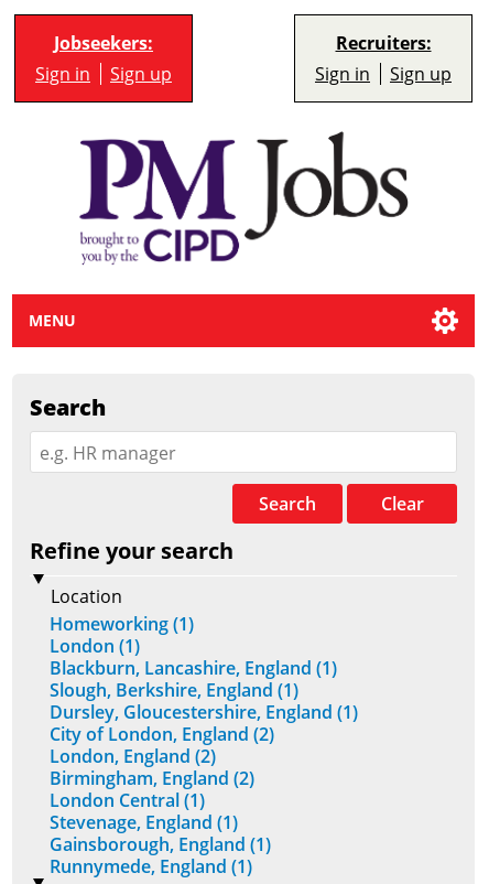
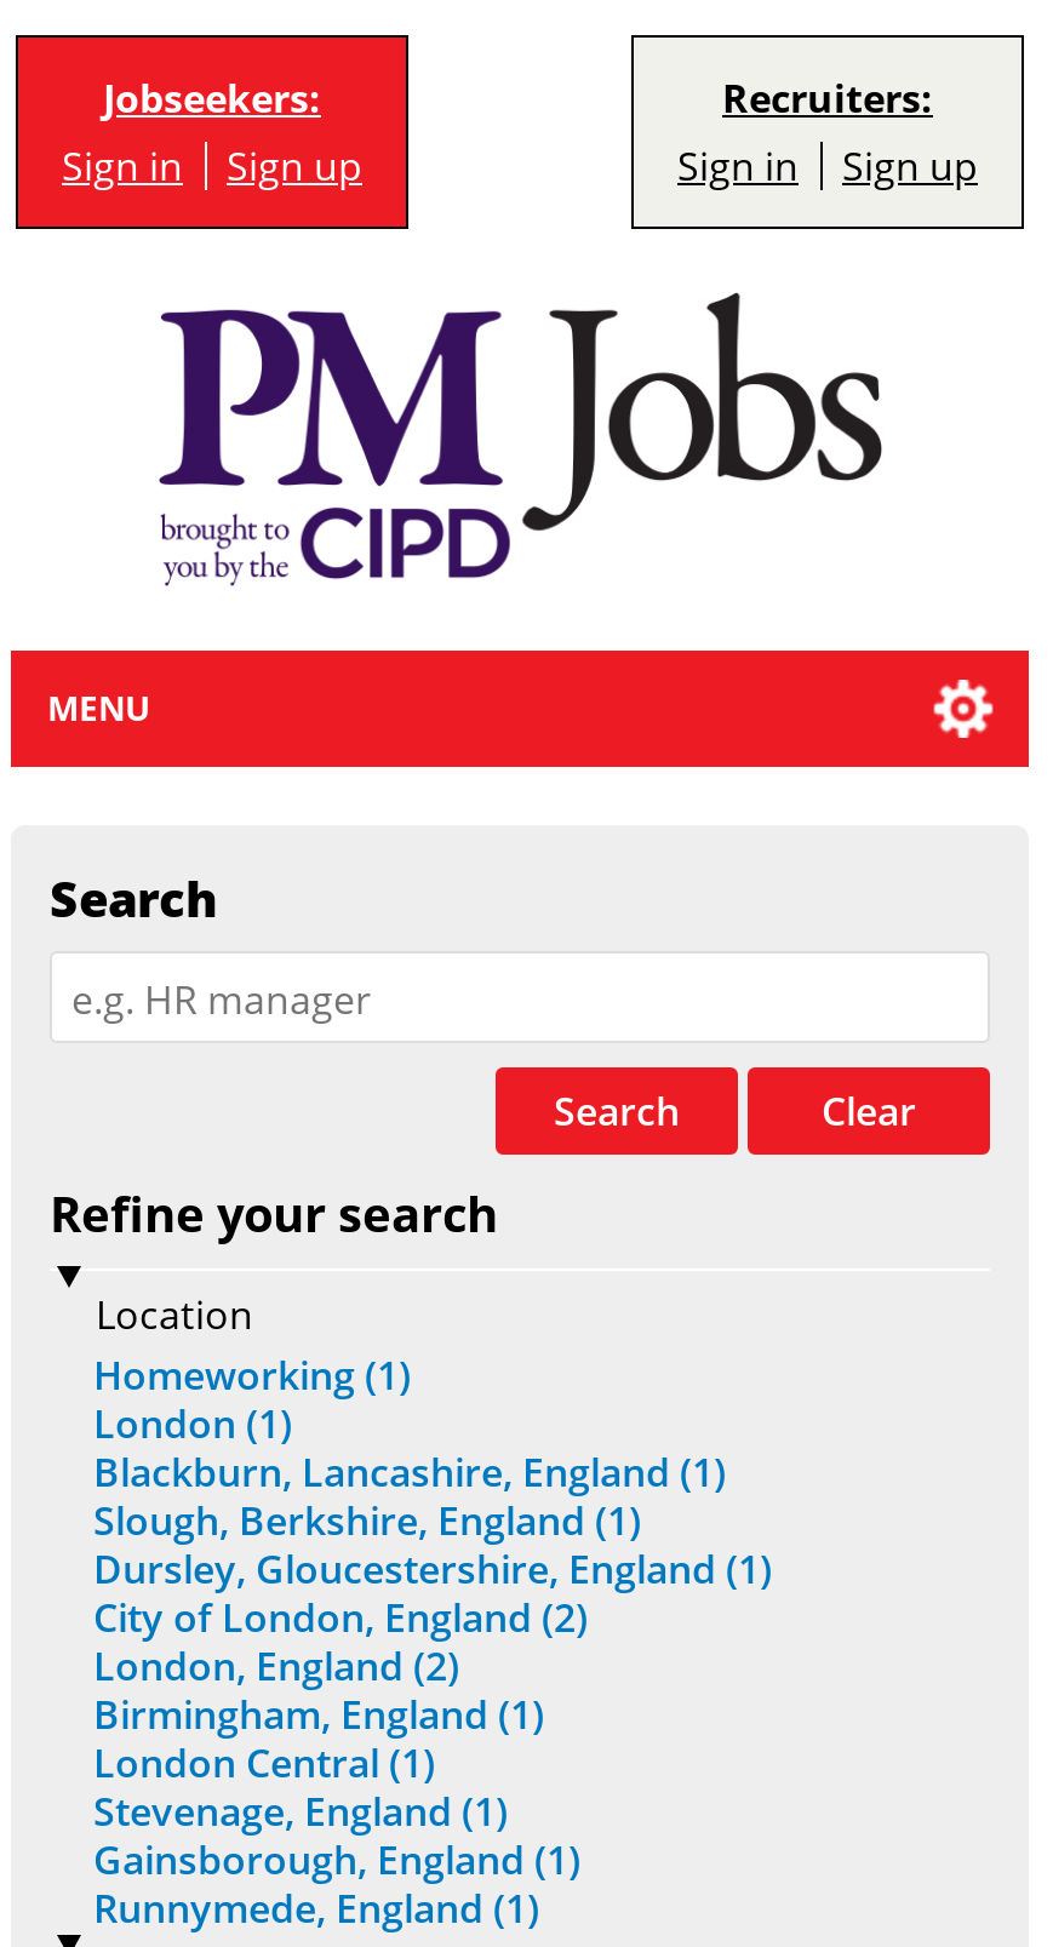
[50,766,254,790] Birmingham, England (2) -> [93,1688,544,1741] Birmingham, England (1)

